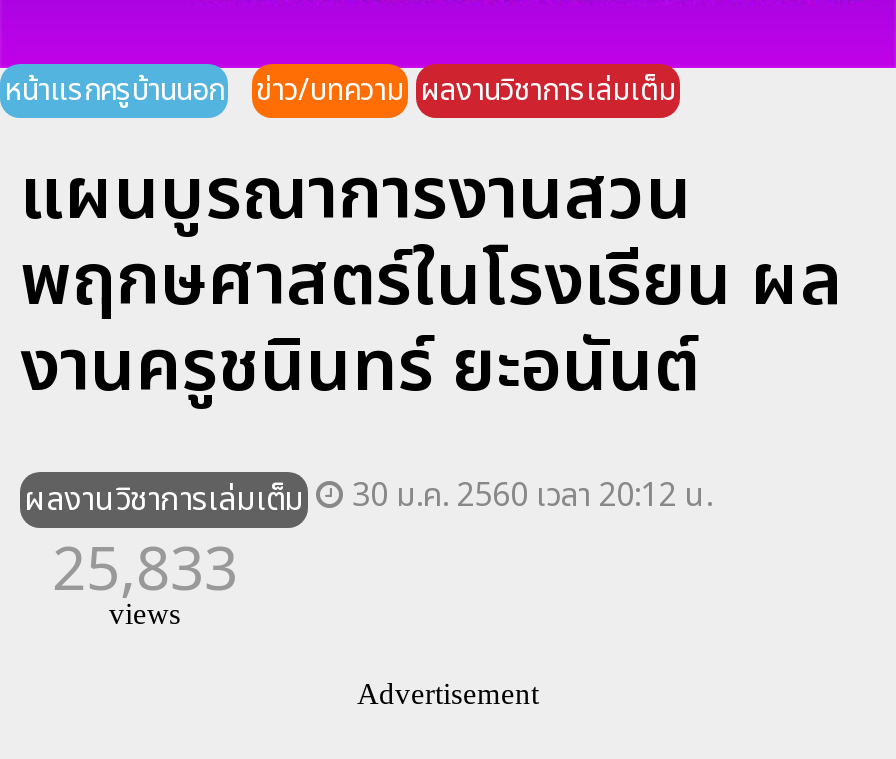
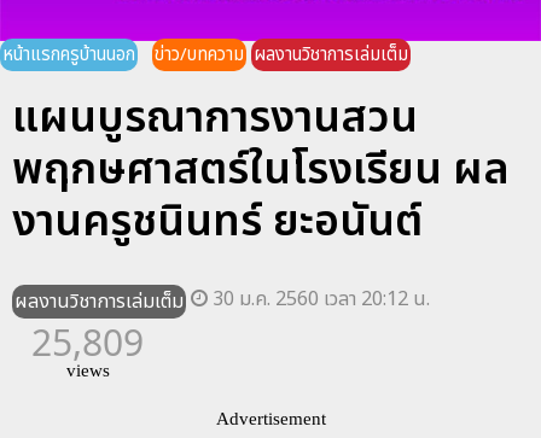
[52,526,238,608] 25,833 -> [31,317,144,367] 25,809

